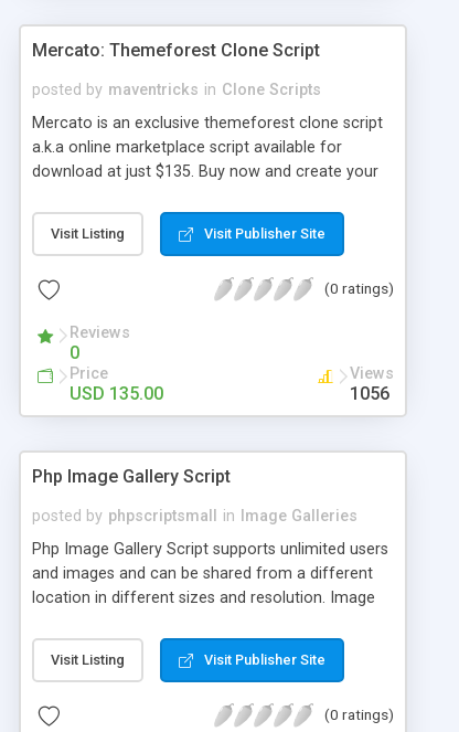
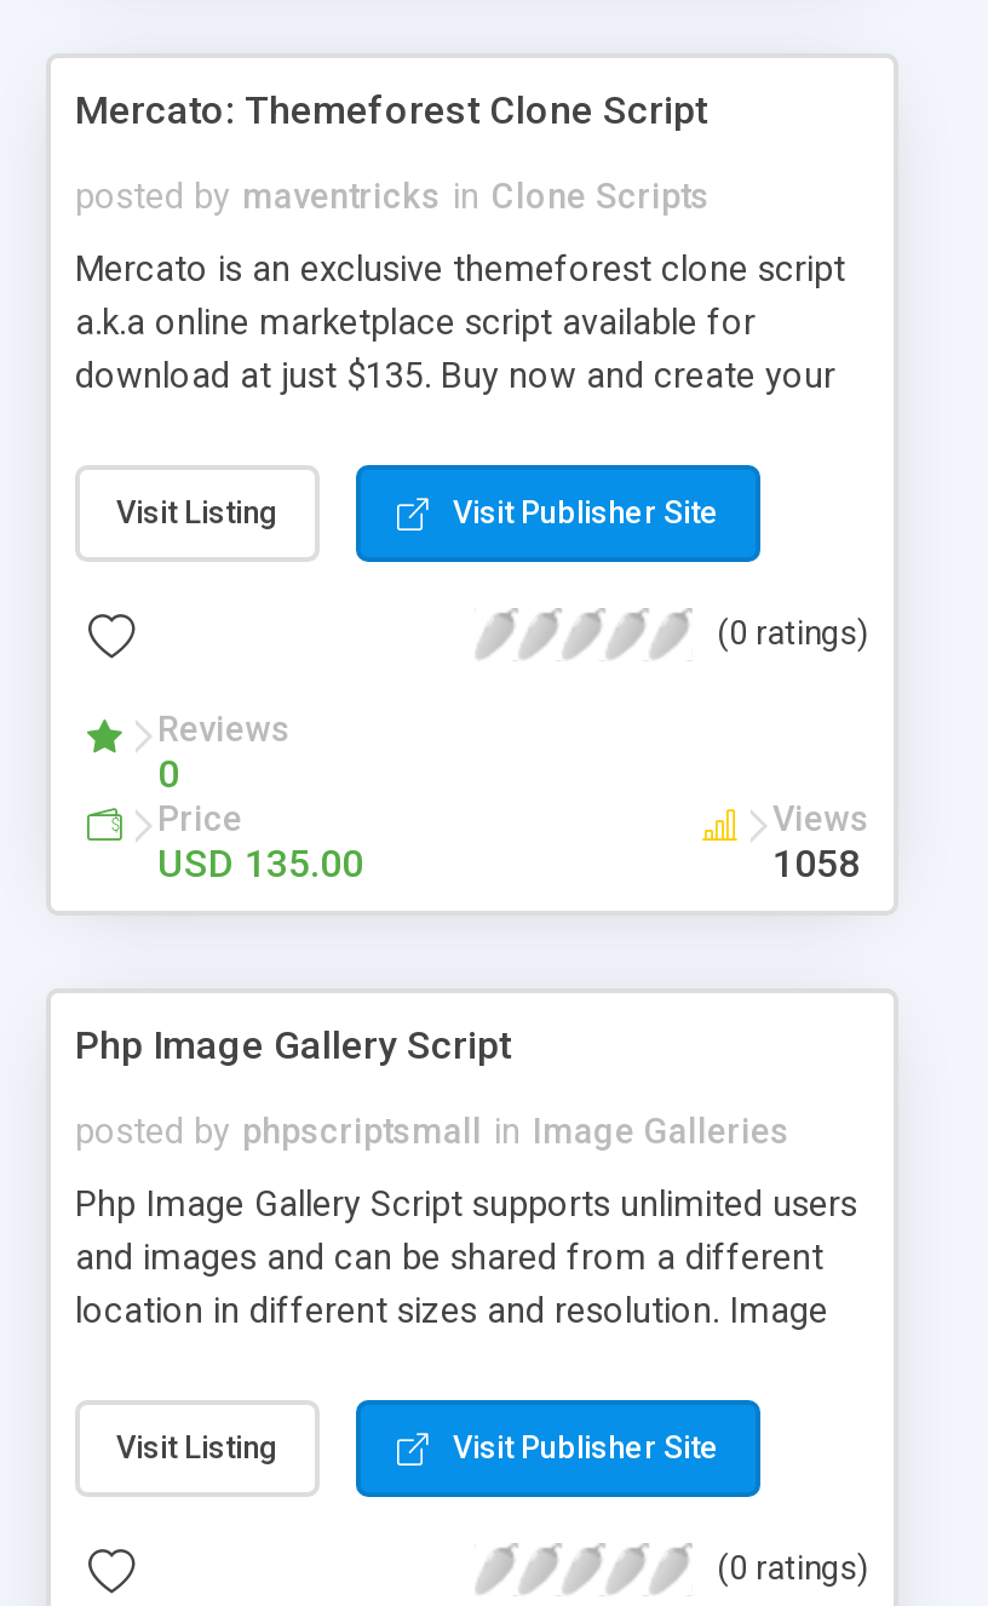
[350,383,389,404] 1056 -> [772,840,860,886] 1058

